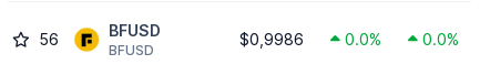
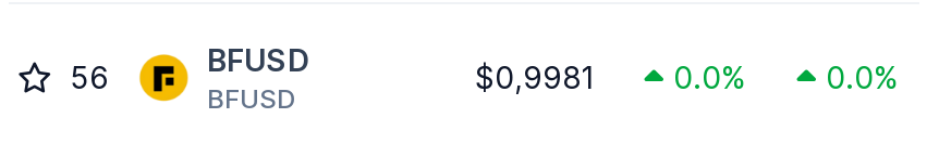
[239,30,304,49] $0,9986 -> [475,58,593,95] $0,9981

